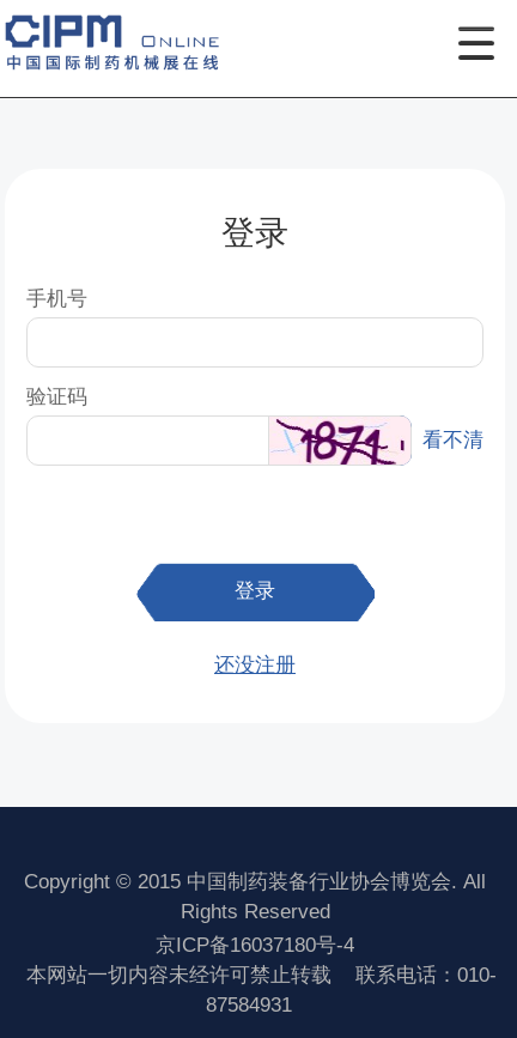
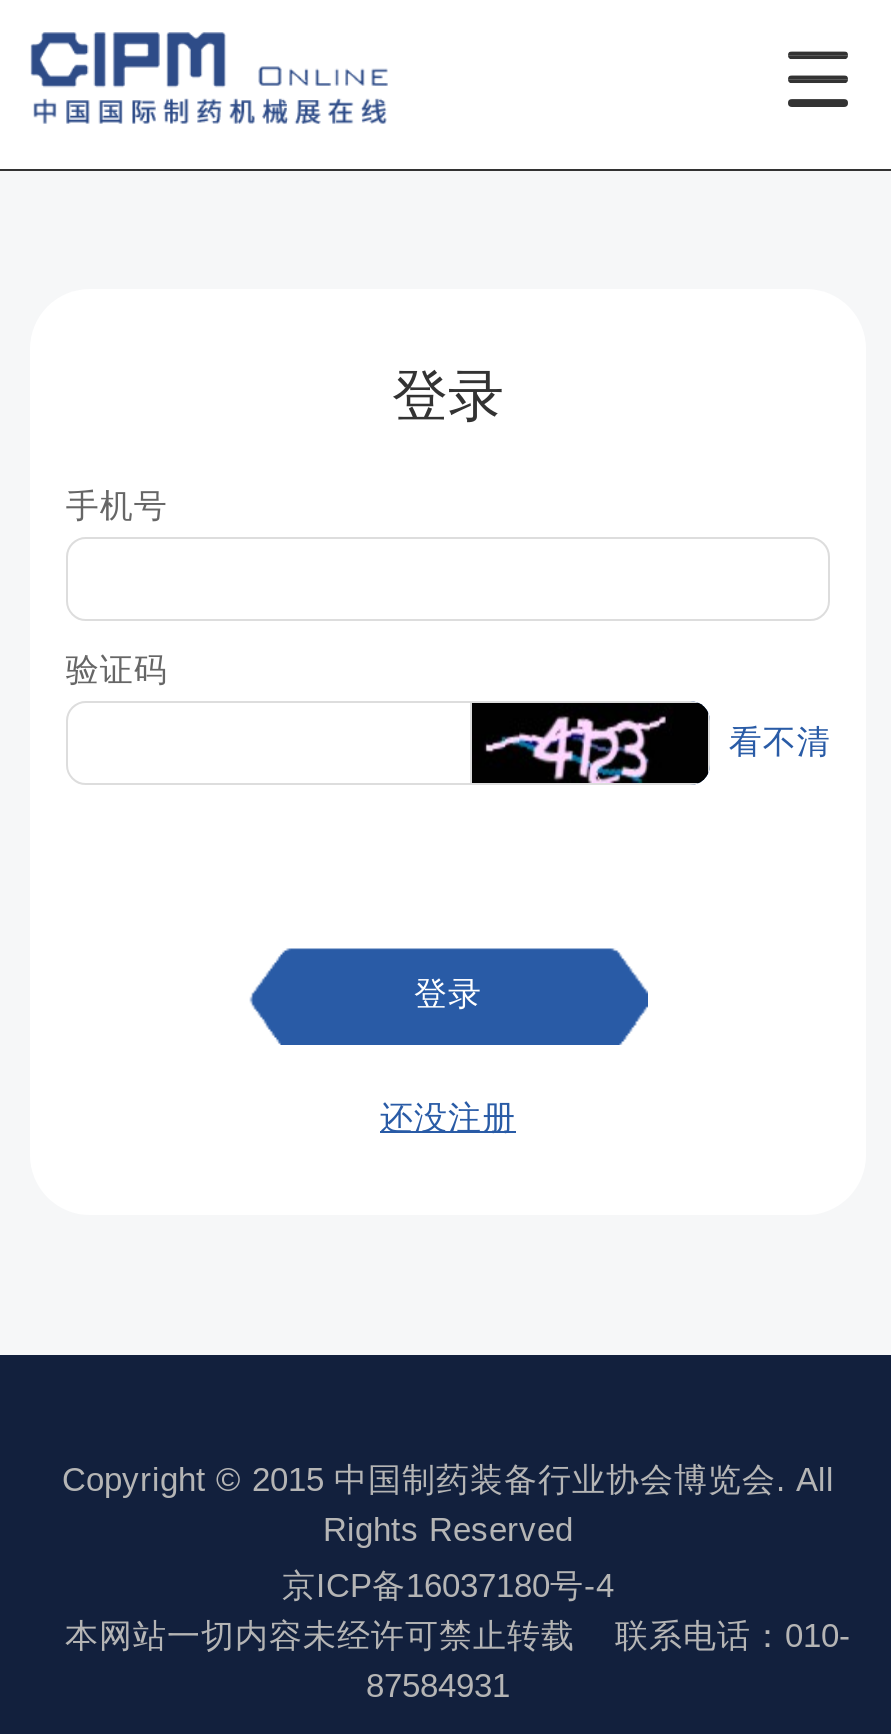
[269,417,410,466] [image] -> [470,701,710,785] [image]

